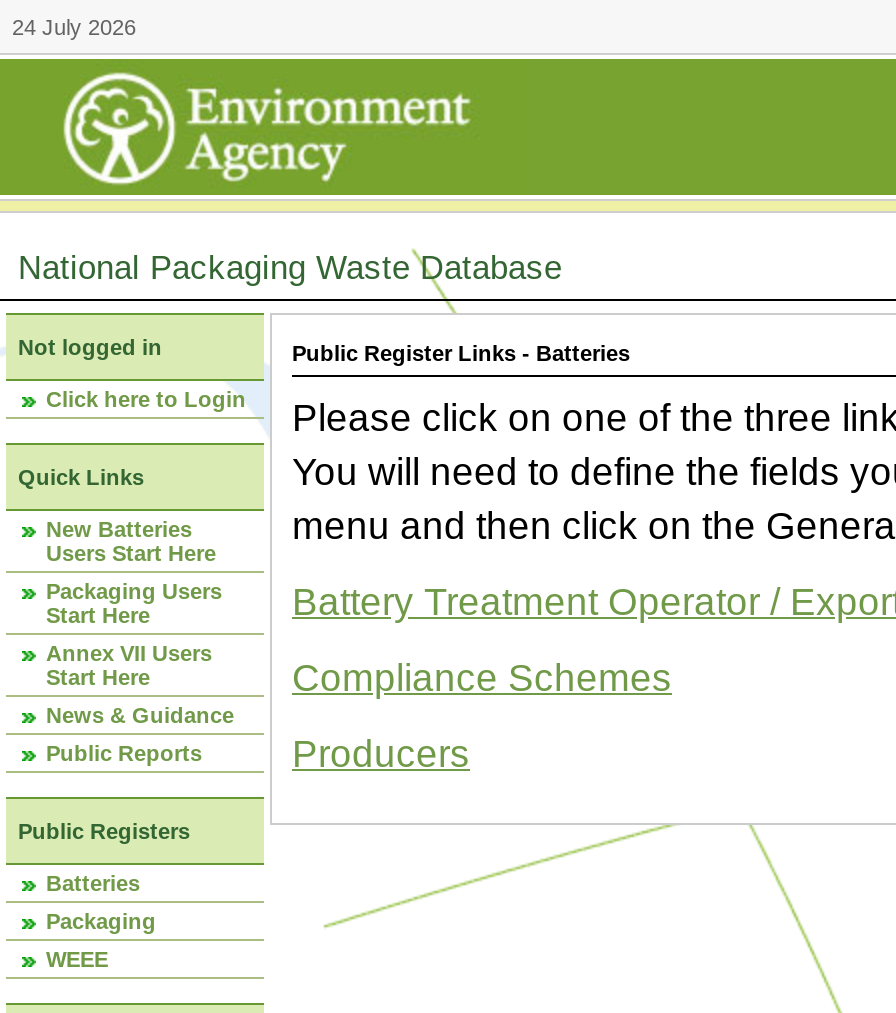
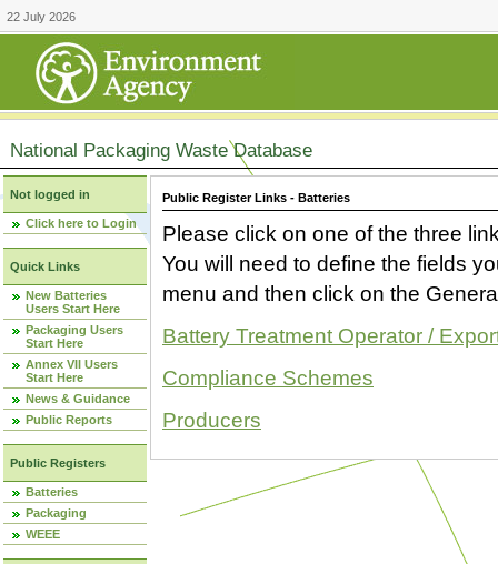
[12,15,136,39] 24 July 2026 -> [7,10,76,23] 22 July 2026

